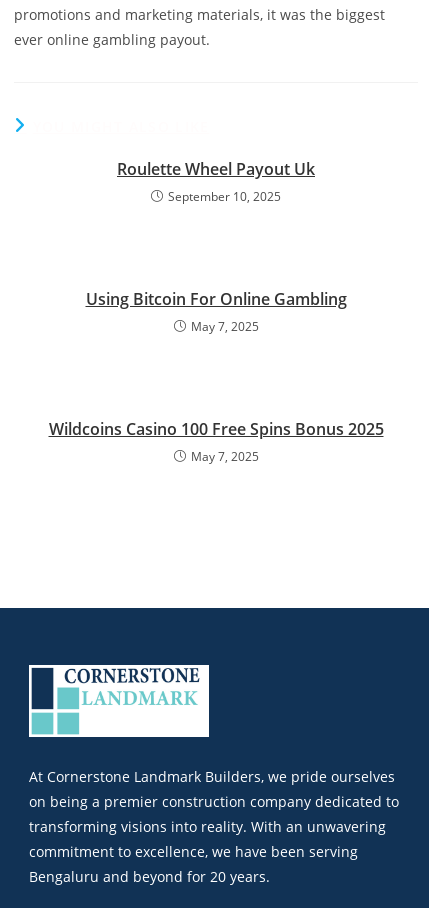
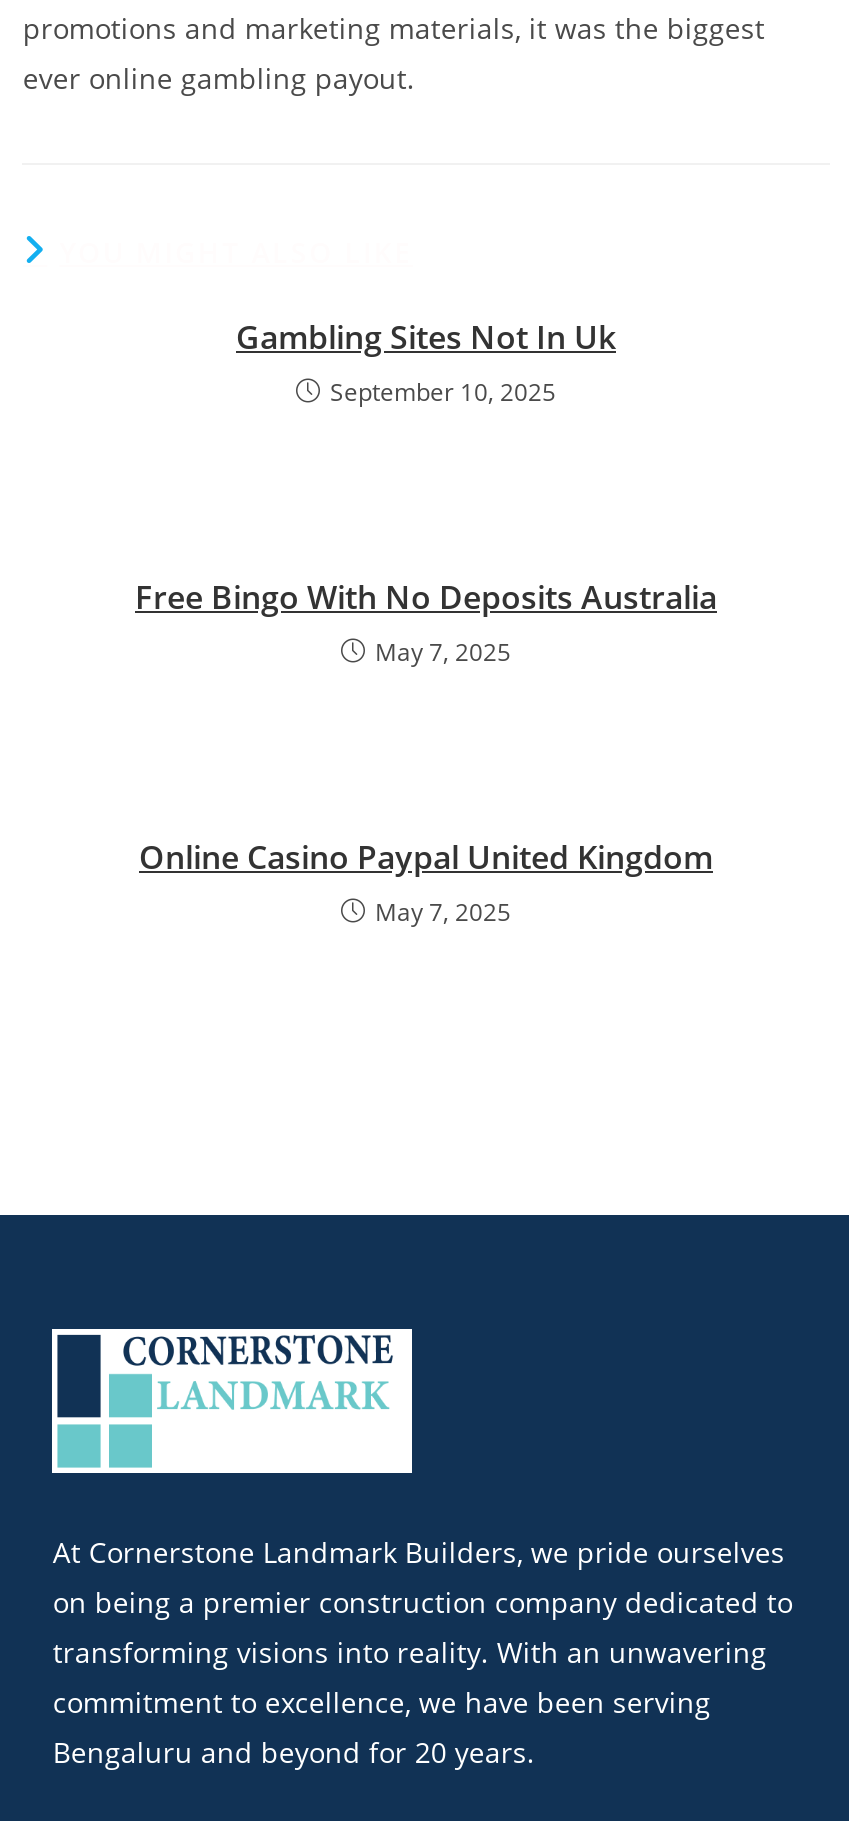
[117,158,315,180] Roulette Wheel Payout Uk -> [236,314,616,358] Gambling Sites Not In Uk
[85,288,346,310] Using Bitcoin For Online Gambling -> [135,574,717,618] Free Bingo With No Deposits Australia
[48,418,383,440] Wildcoins Casino 100 Free Spins Bonus 2025 -> [139,834,713,878] Online Casino Paypal United Kingdom

